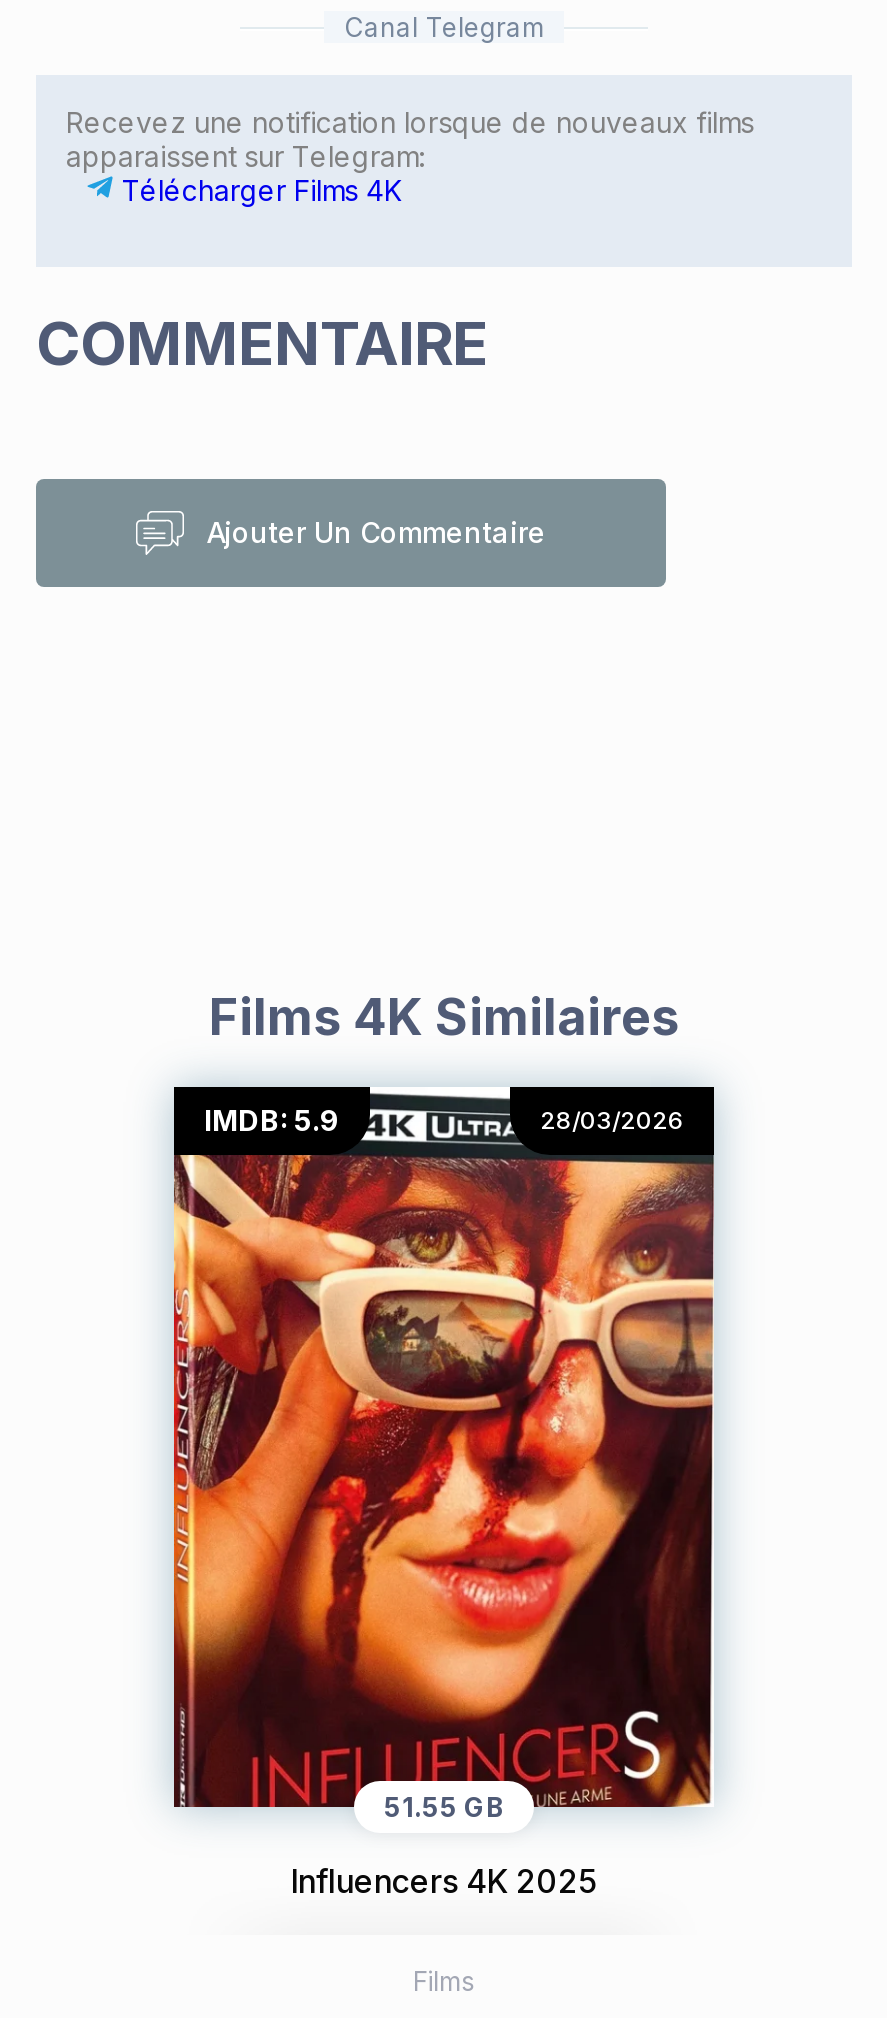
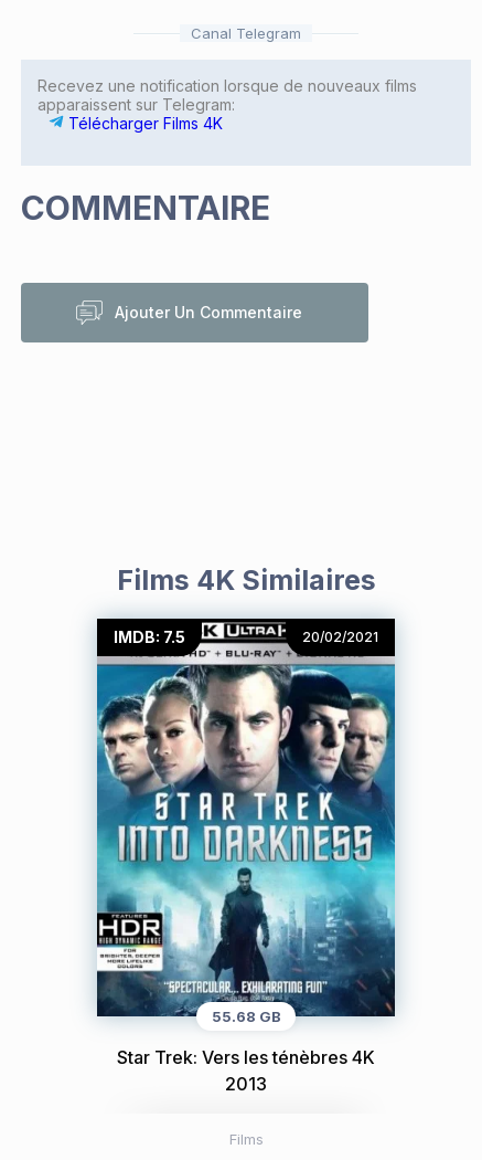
[172,1087,716,1807] [image] | IMDB: 5.9 | 28/03/2026 -> [96,618,396,1017] [image] | IMDB: 7.5 | 20/02/2021
[384,1792,504,1824] 51.55 GB -> [211,1008,281,1026] 55.68 GB
[290,1862,598,1902] Influencers 4K 2025 -> [117,1047,375,1095] Star Trek: Vers les ténèbres 4K | 2013

